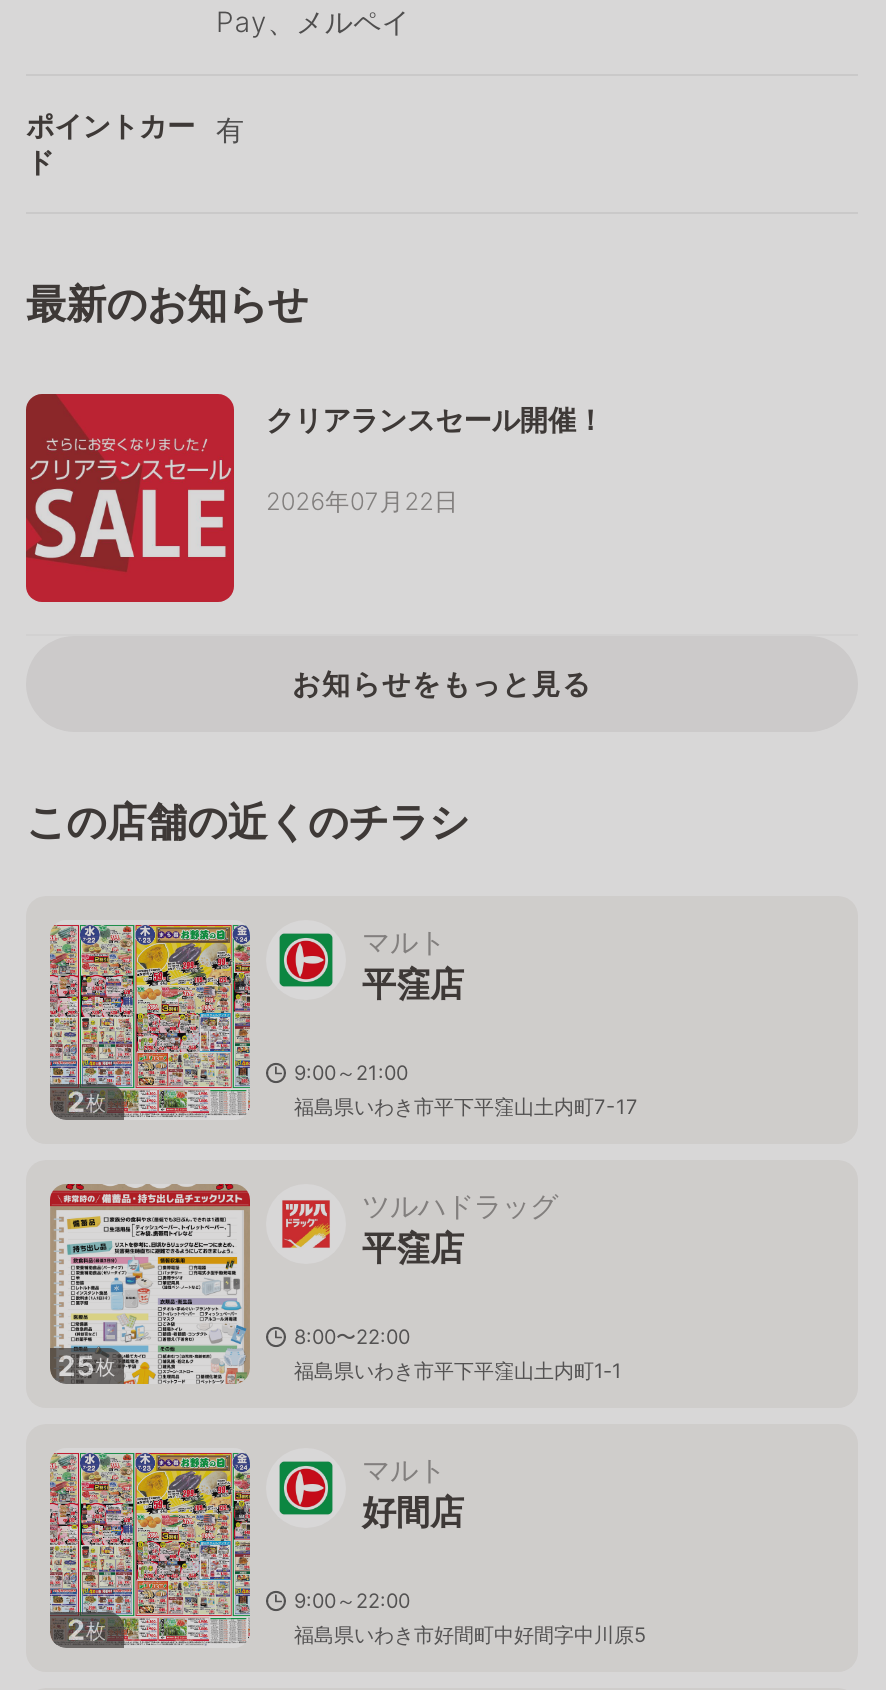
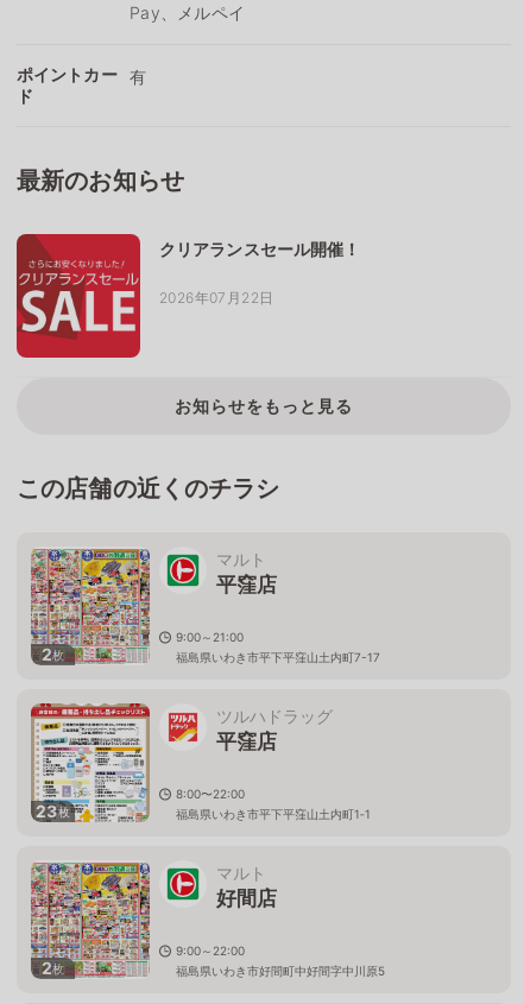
[58,1348,116,1382] 25枚 -> [36,801,70,821] 23枚

